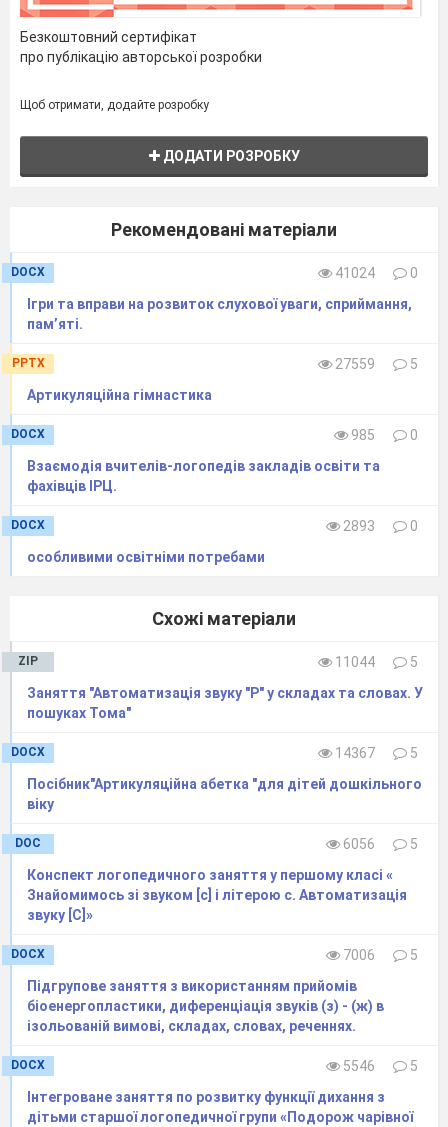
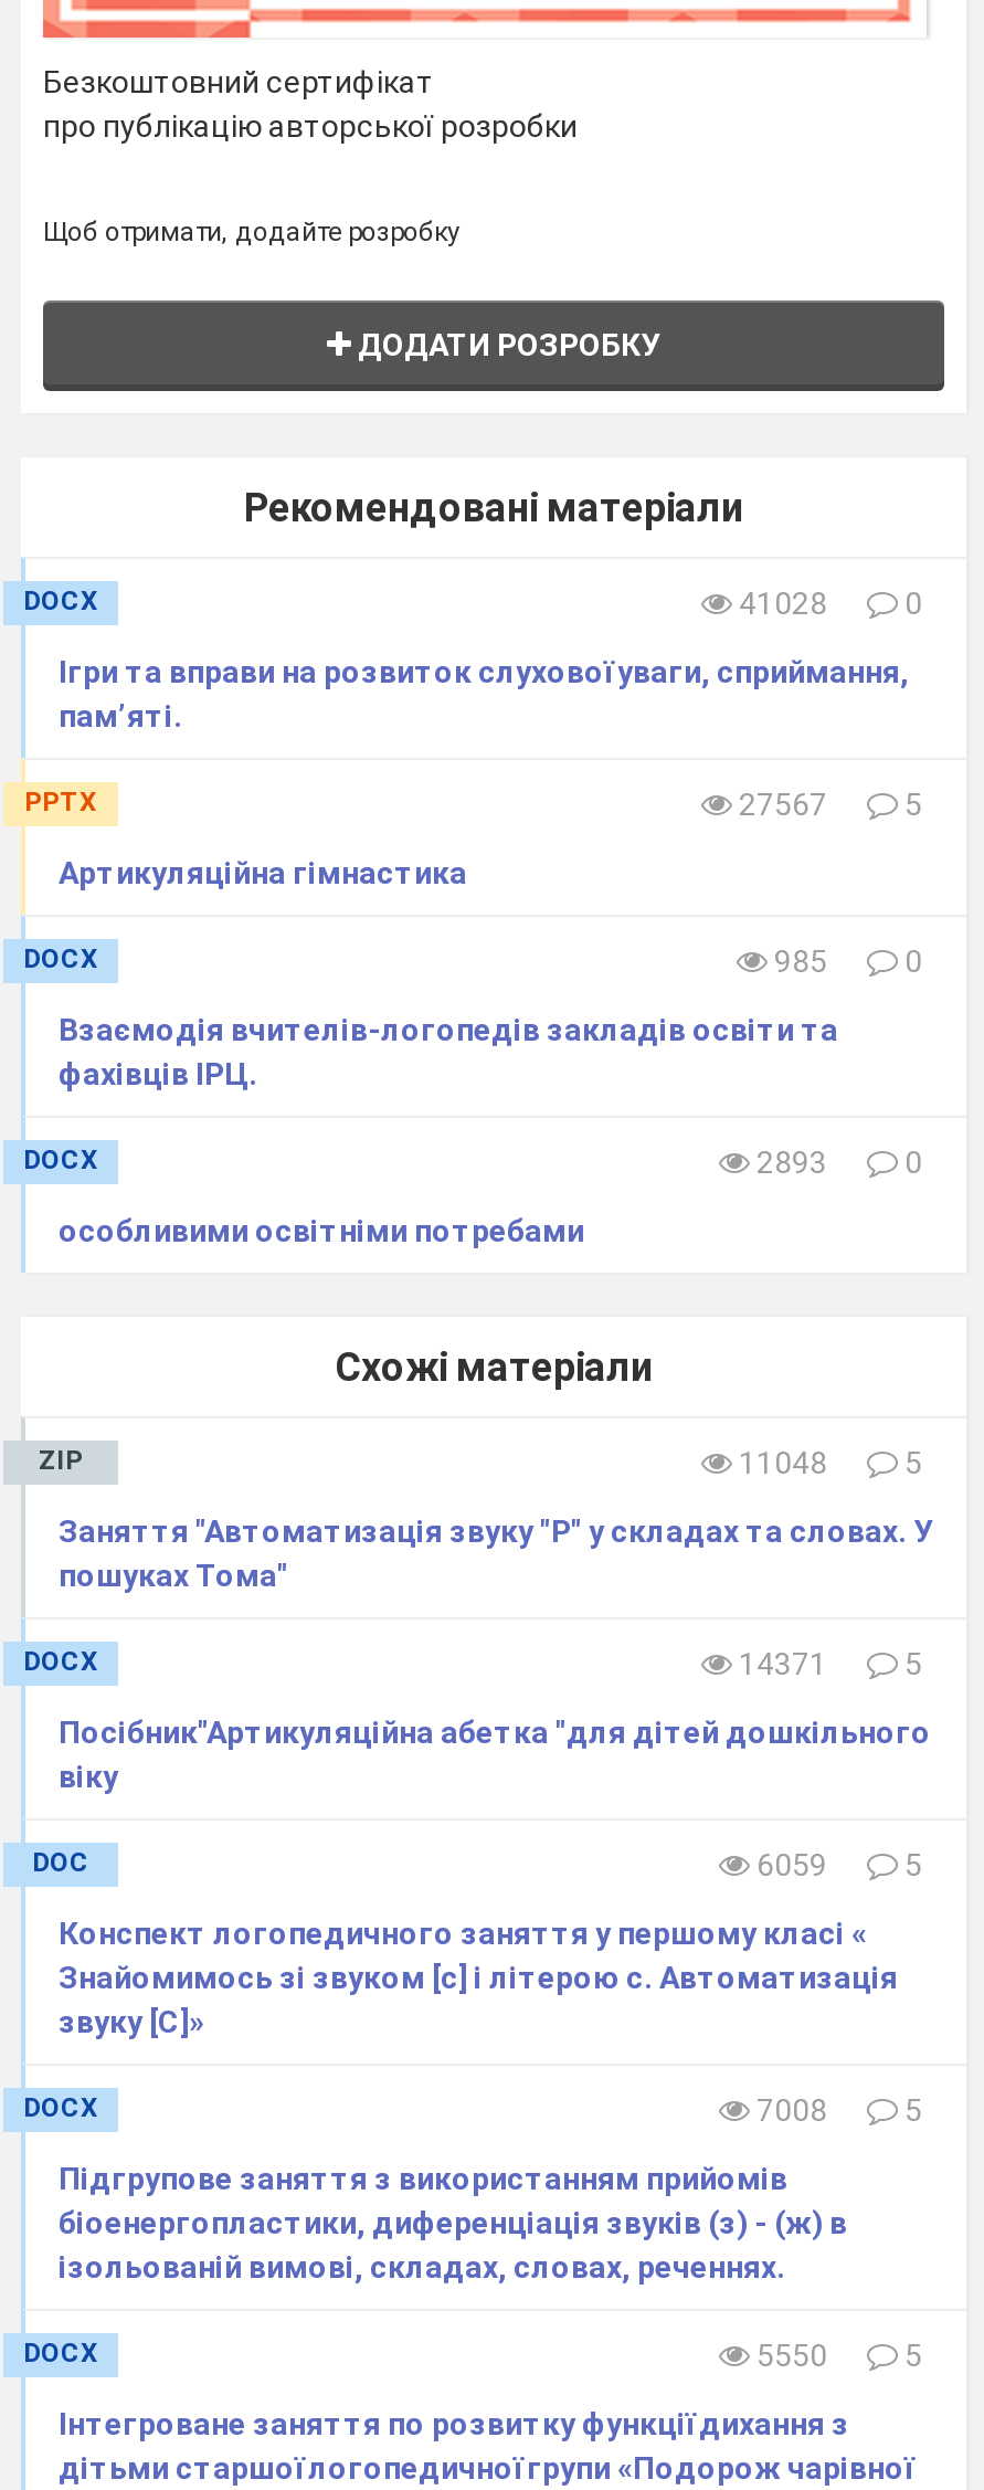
[332,265,418,281] 41024 0 -> [732,586,922,621] 41028 0
[332,356,418,372] 27559 5 -> [732,787,922,822] 27567 5
[332,654,418,670] 11044 5 -> [732,1445,922,1481] 11048 5
[332,745,418,761] 14367 5 -> [732,1646,922,1682] 14371 5
[340,836,418,852] 6056 5 -> [750,1847,922,1883] 6059 5
[340,947,418,963] 7006 5 -> [750,2093,922,2128] 7008 5
[340,1058,418,1074] 5546 5 -> [750,2338,922,2373] 5550 5

